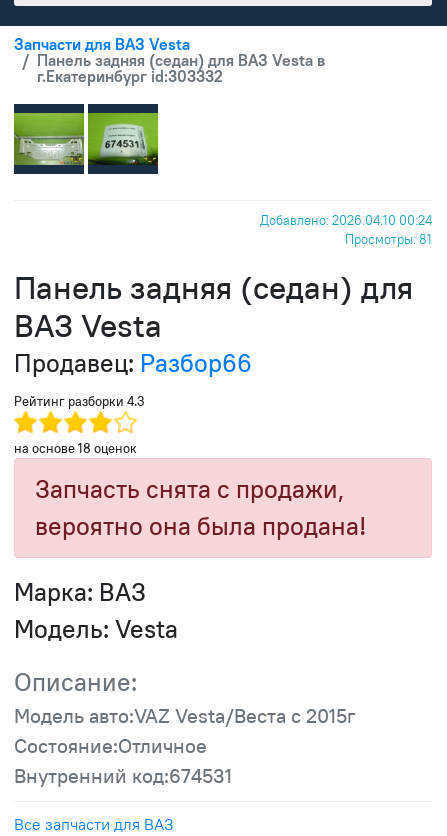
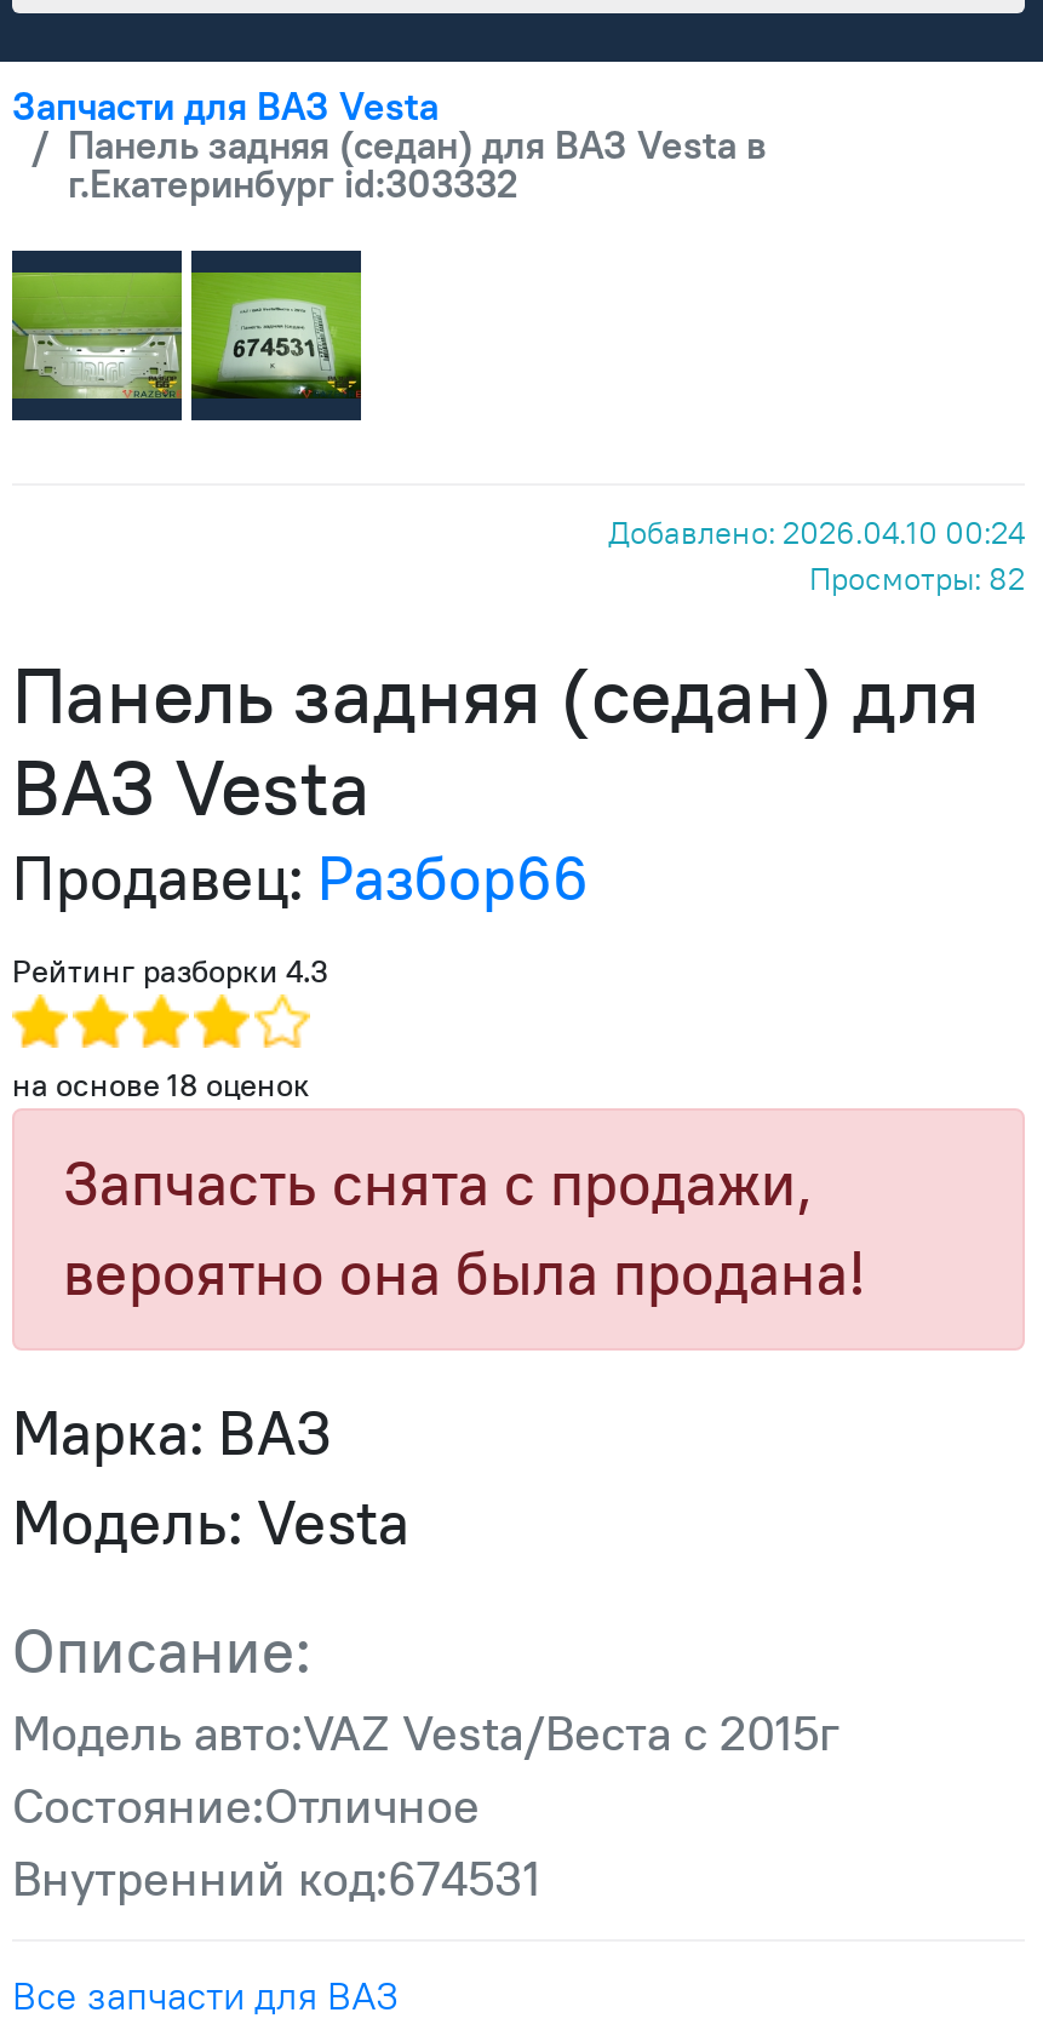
[345,231,432,247] Просмотры: 81 -> [809,558,1025,597] Просмотры: 82

